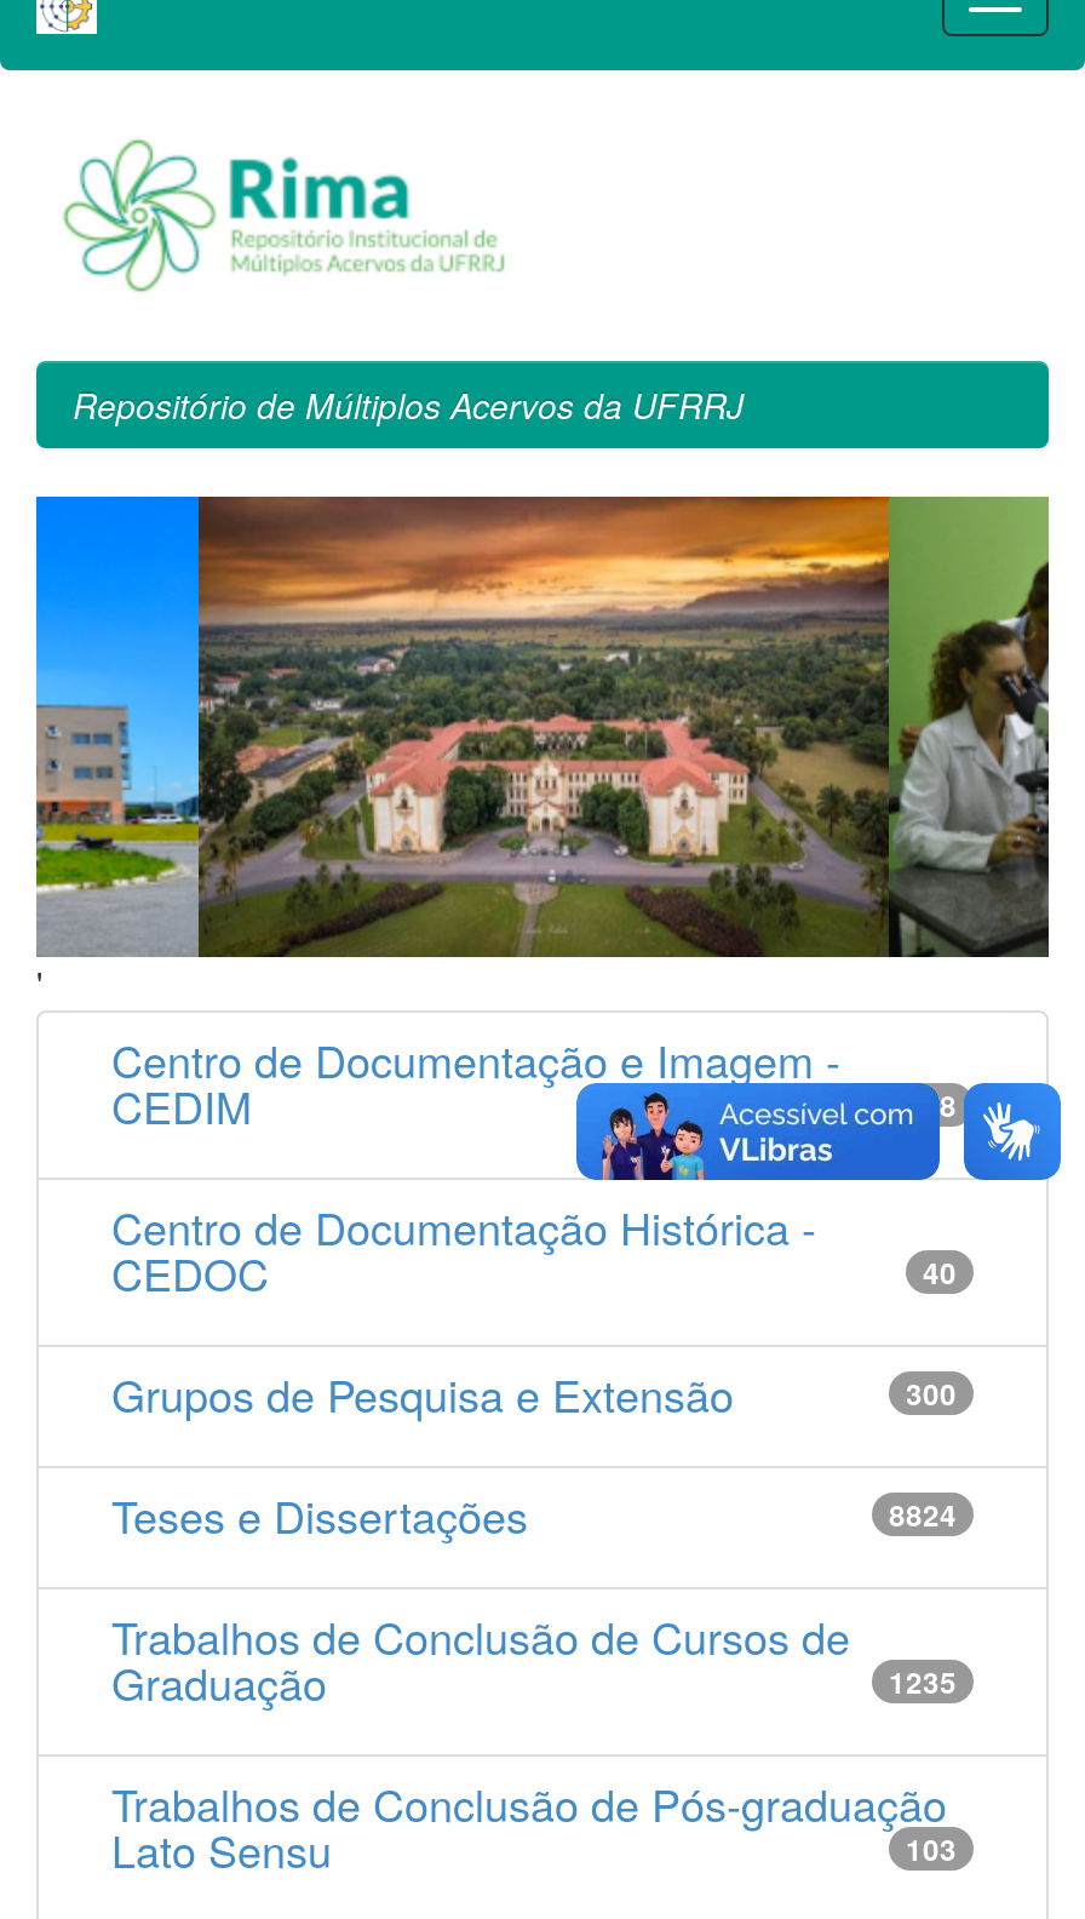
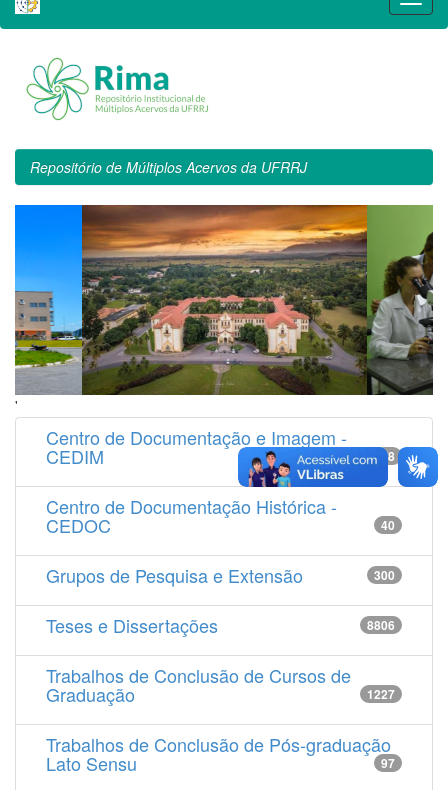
[889,1492,957,1536] 8824 -> [367,616,395,634] 8806
[889,1659,957,1703] 1235 -> [367,685,395,703] 1227
[906,1826,957,1870] 103 -> [381,754,395,772] 97

